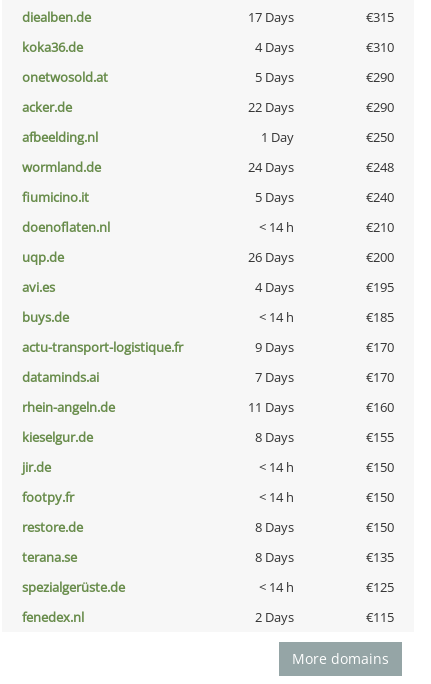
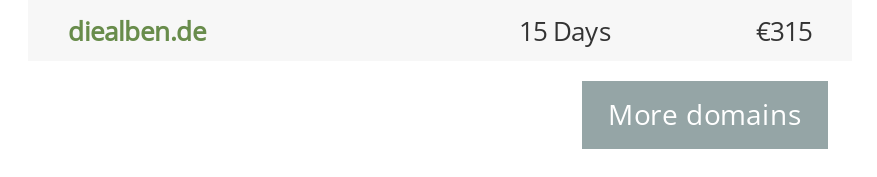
[247,8,293,26] 17 Days -> [519,13,611,49] 15 Days
[22,38,394,626] koka36.de | 4 Days | €310 | onetwosold.at | 5 Days | €290 | acker.de | 22 Days | €290 | afbeelding.nl | 1 Day | €250 | wormland.de | 24 Days | €248 | fiumicino.it | 5 Days | €240 | doenoflaten.nl | < 14 h | €210 | uqp.de | 26 Days | €200 | avi.es | 4 Days | €195 | buys.de | < 14 h | €185 | actu-transport-logistique.fr | 9 Days | €170 | dataminds.ai | 7 Days | €170 | rhein-angeln.de | 11 Days | €160 | kieselgur.de | 8 Days | €155 | jir.de | < 14 h | €150 | footpy.fr | < 14 h | €150 | restore.de | 8 Days | €150 | terana.se | 8 Days | €135 | spezialgerüste.de | < 14 h | €125 | fenedex.nl | 2 Days | €115 -> none

